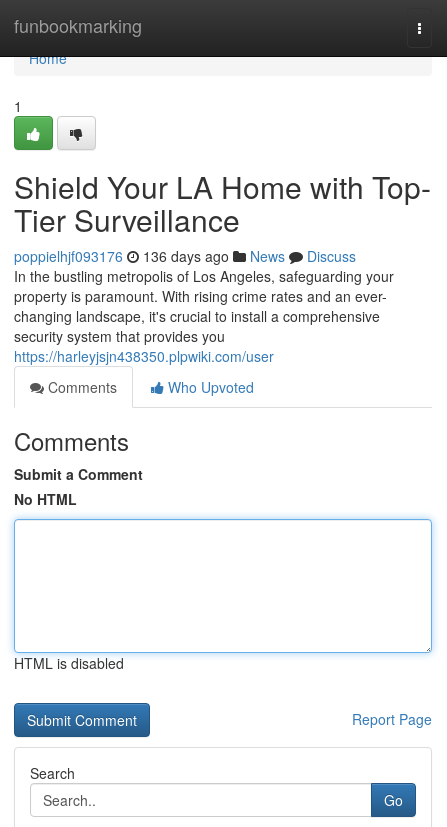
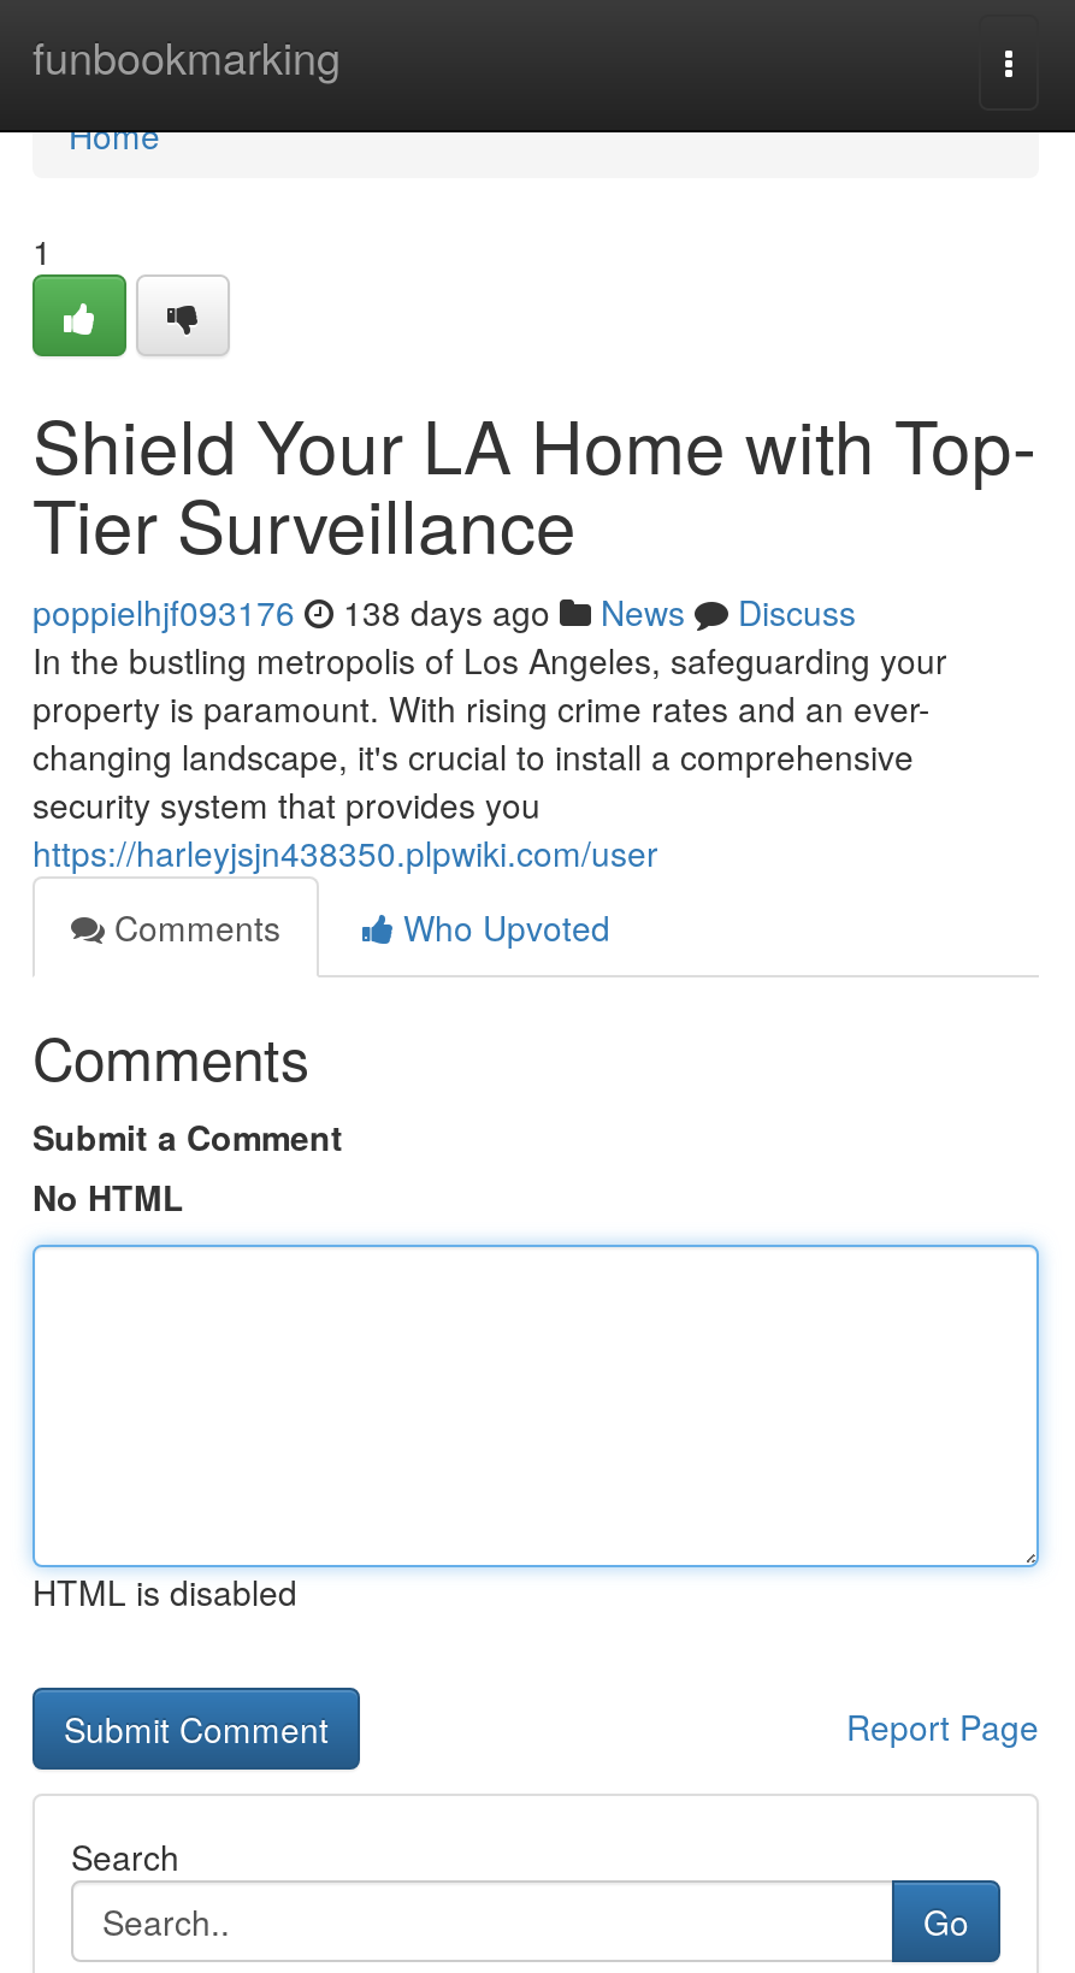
[14,246,356,266] poppielhjf093176 136 days ago News Discuss -> [33,587,856,636] poppielhjf093176 138 days ago News Discuss

